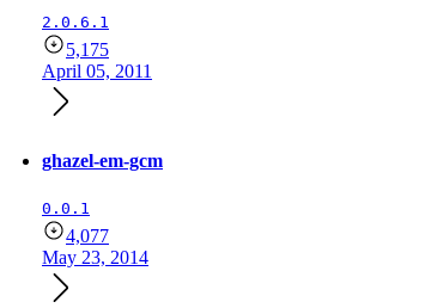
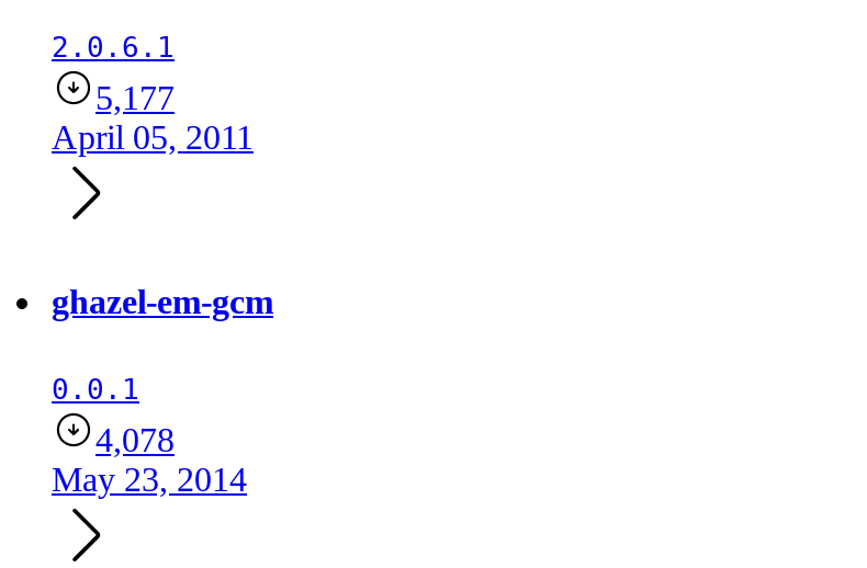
[66,39,109,59] 5,175 -> [95,79,174,116] 5,177
[66,226,109,246] 4,077 -> [95,422,174,459] 4,078

